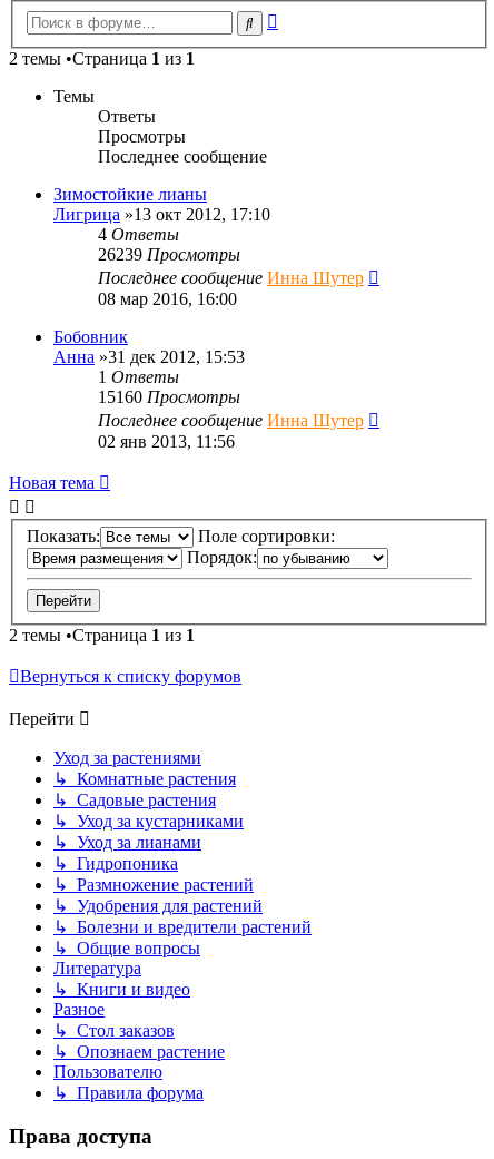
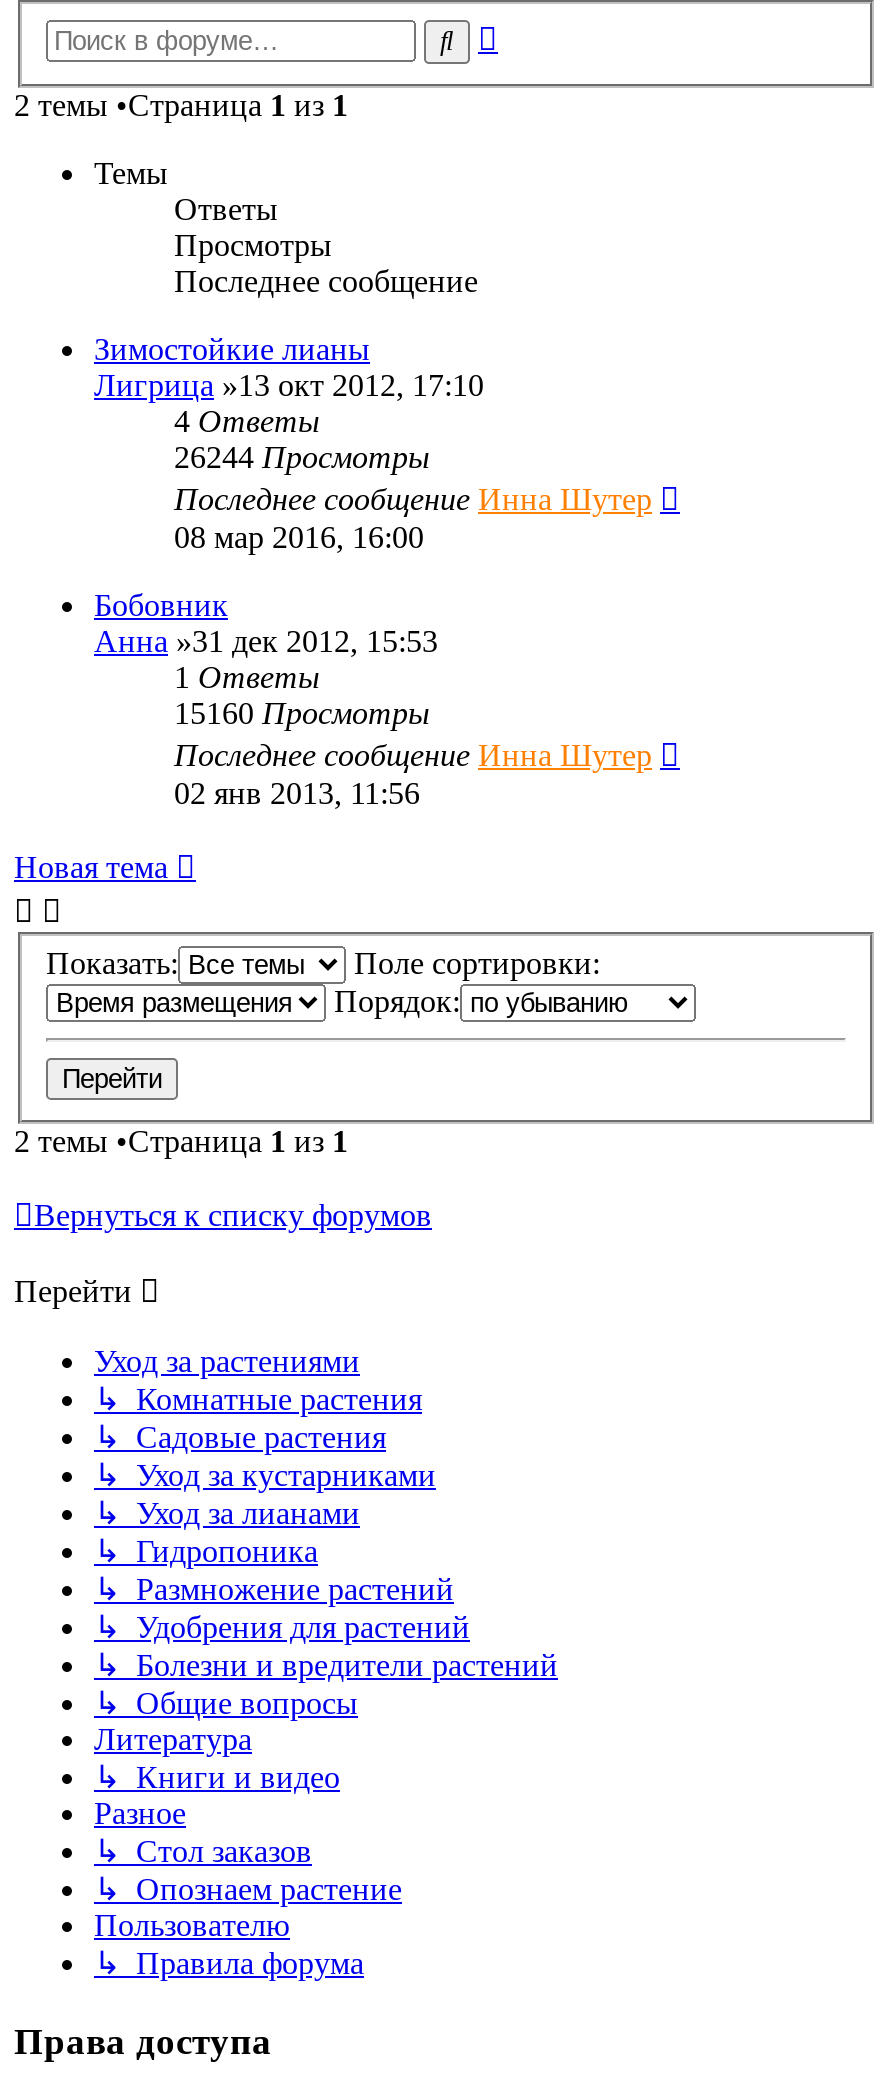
[98,245,240,264] 26239 Просмотры -> [174,440,430,474] 26244 Просмотры

